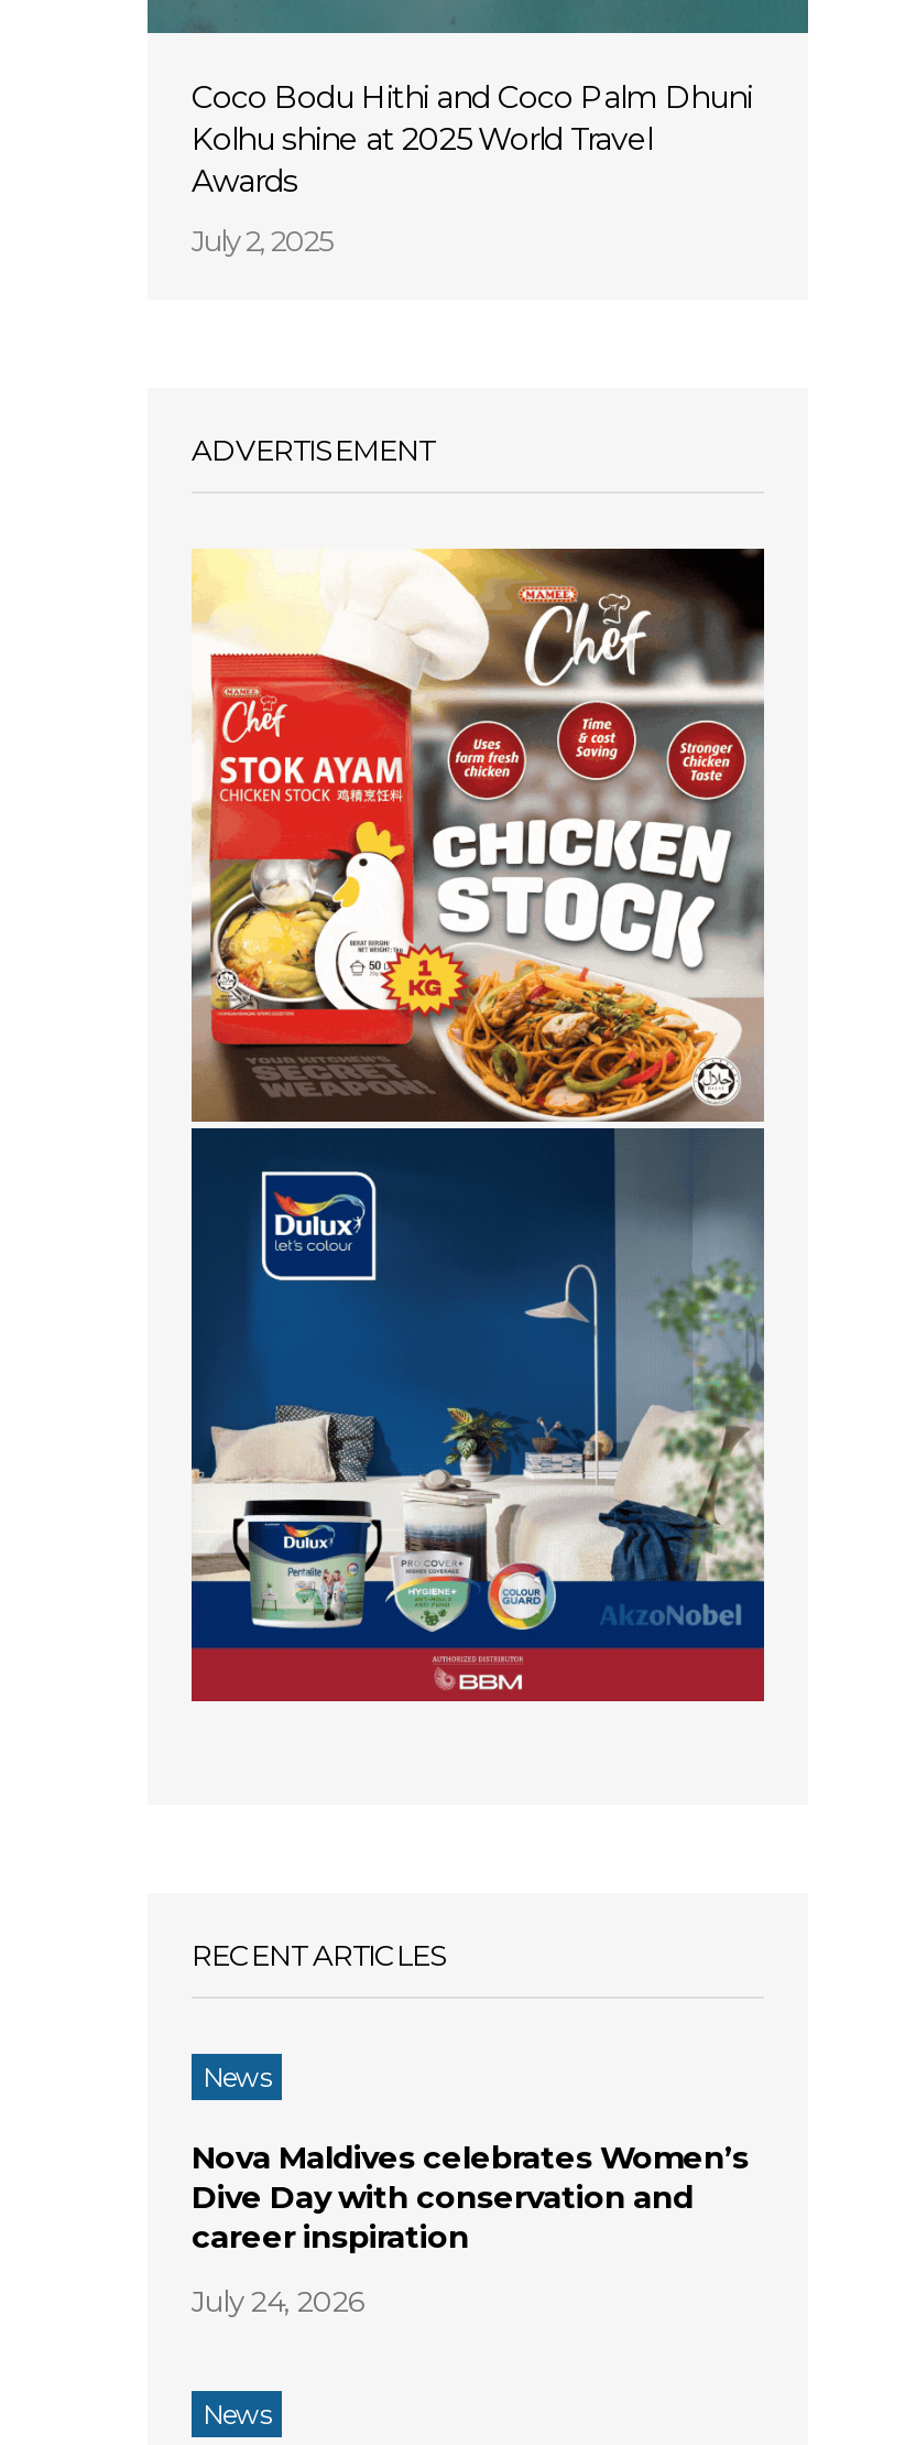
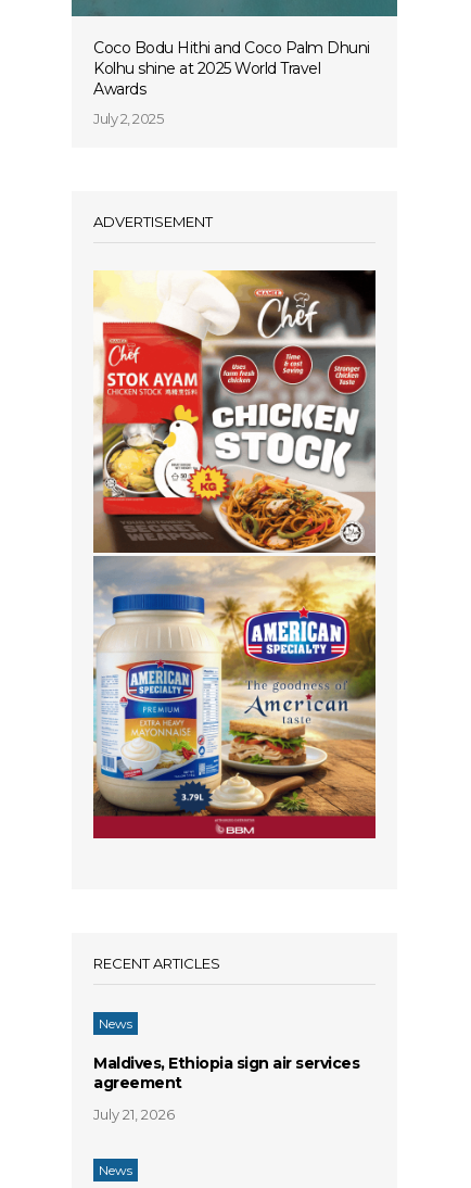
[189,1126,766,1690] [image] -> [92,556,377,832] [image]
[192,2138,749,2257] Nova Maldives celebrates Women’s | Dive Day with conservation and | career inspiration -> [93,1053,359,1093] Maldives, Ethiopia sign air services | agreement
[192,2283,366,2319] July 24, 2026 -> [93,1106,175,1123] July 21, 2026

